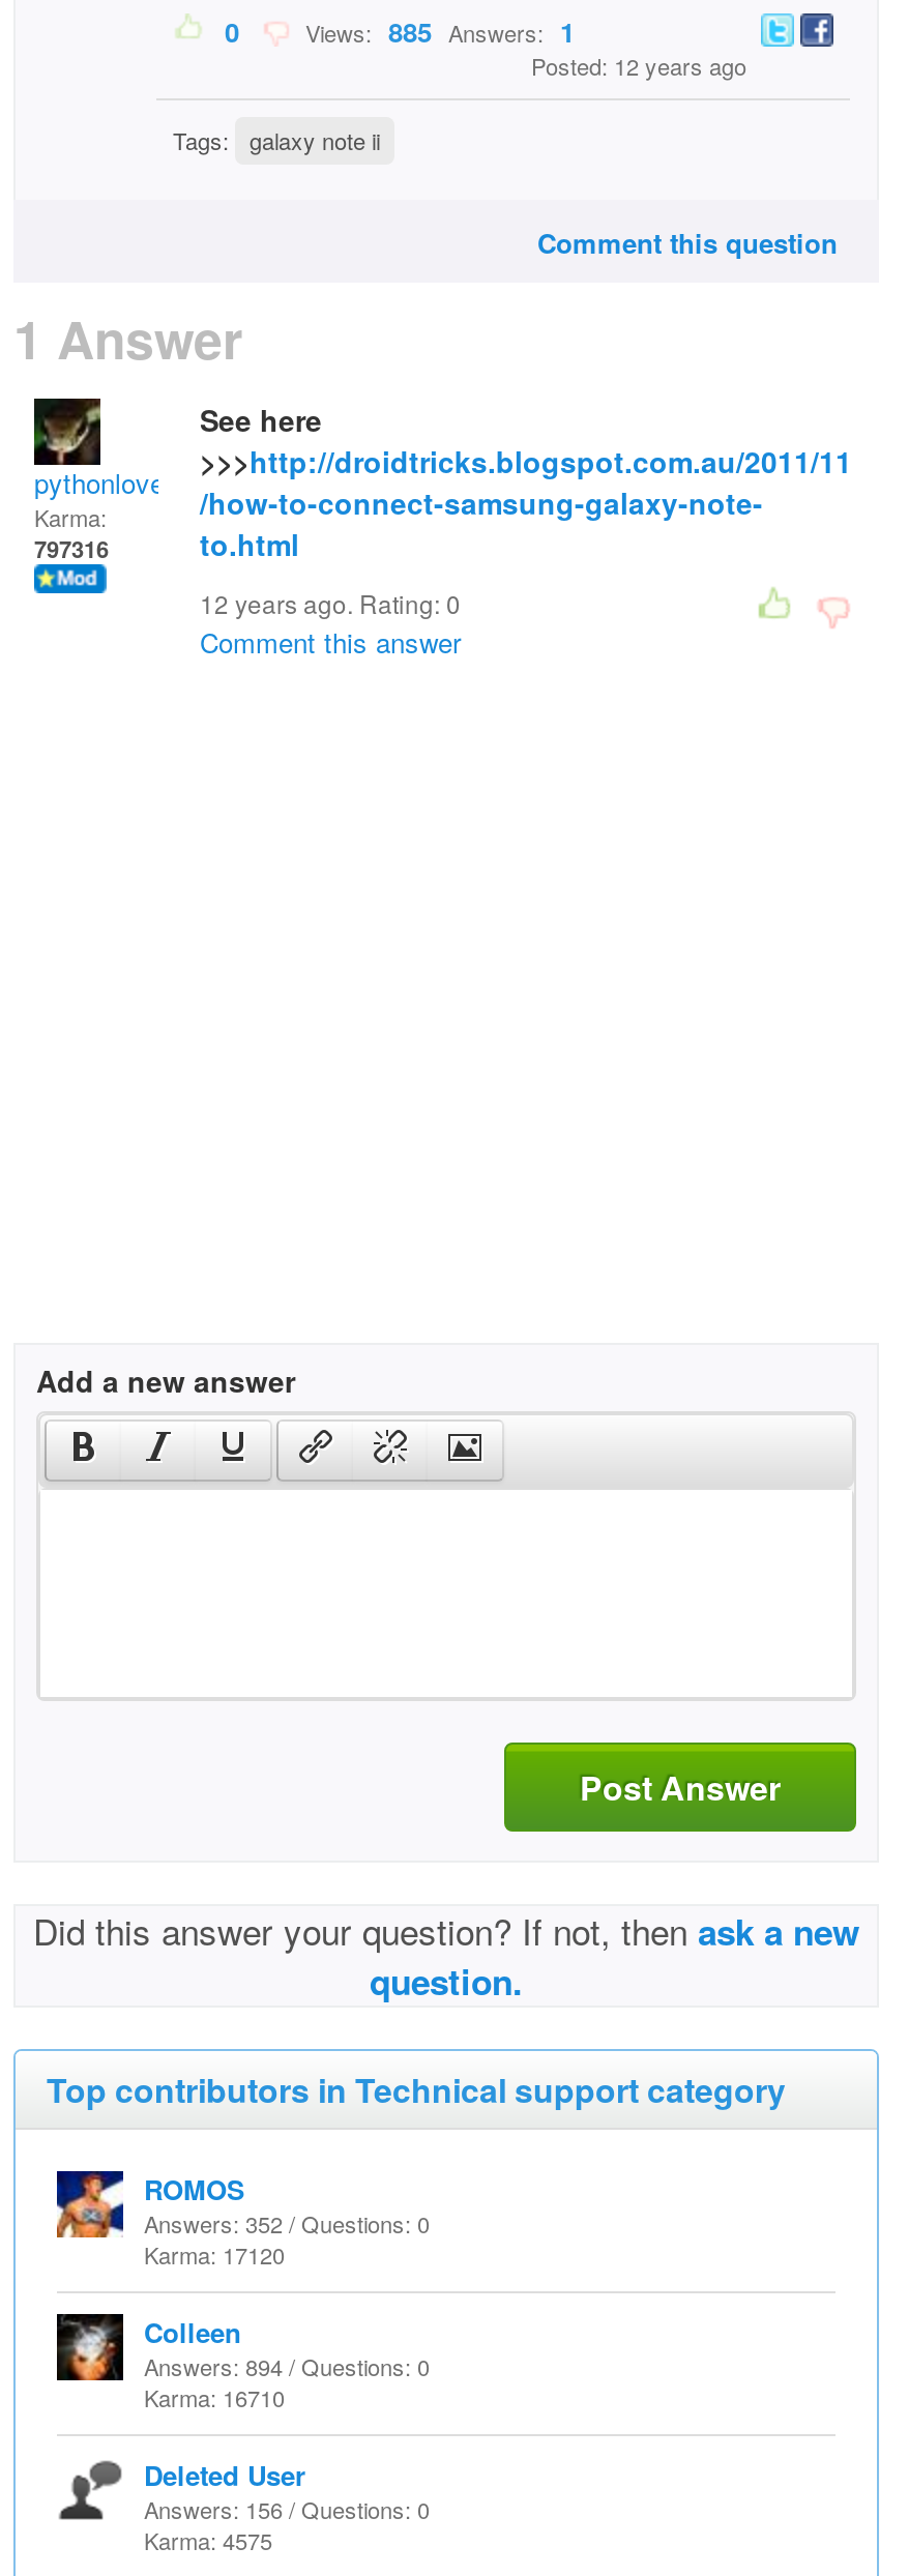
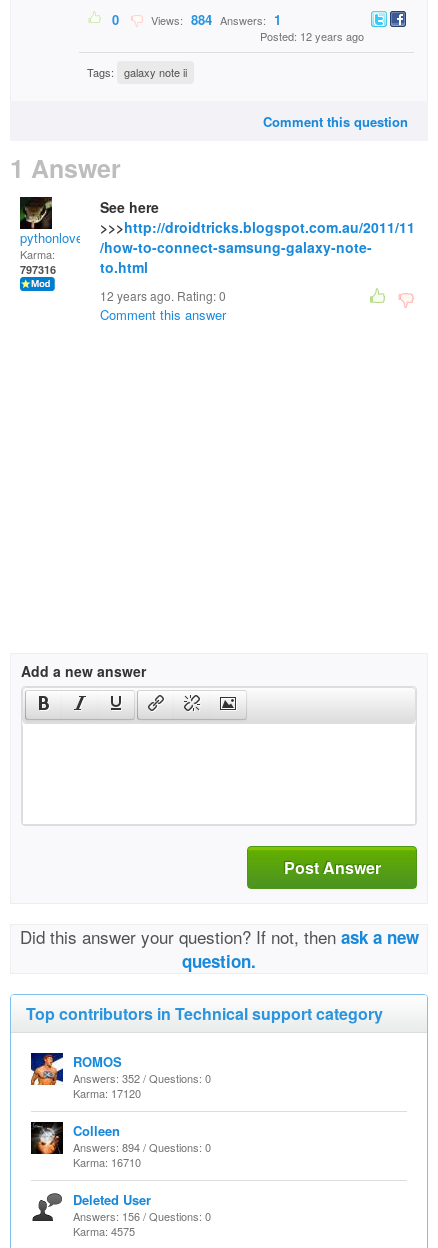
[293,12,575,51] Views: 885 Answers: 1 -> [145,10,281,29] Views: 884 Answers: 1

